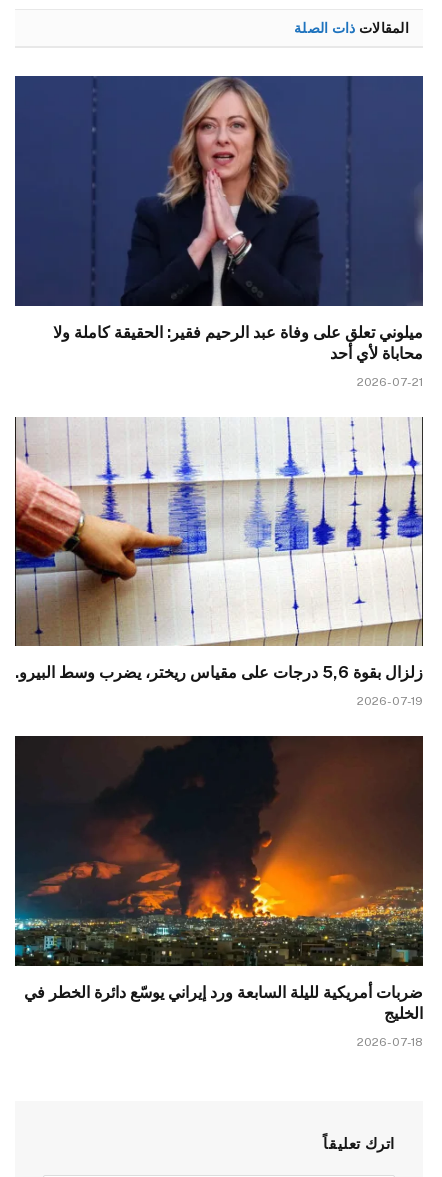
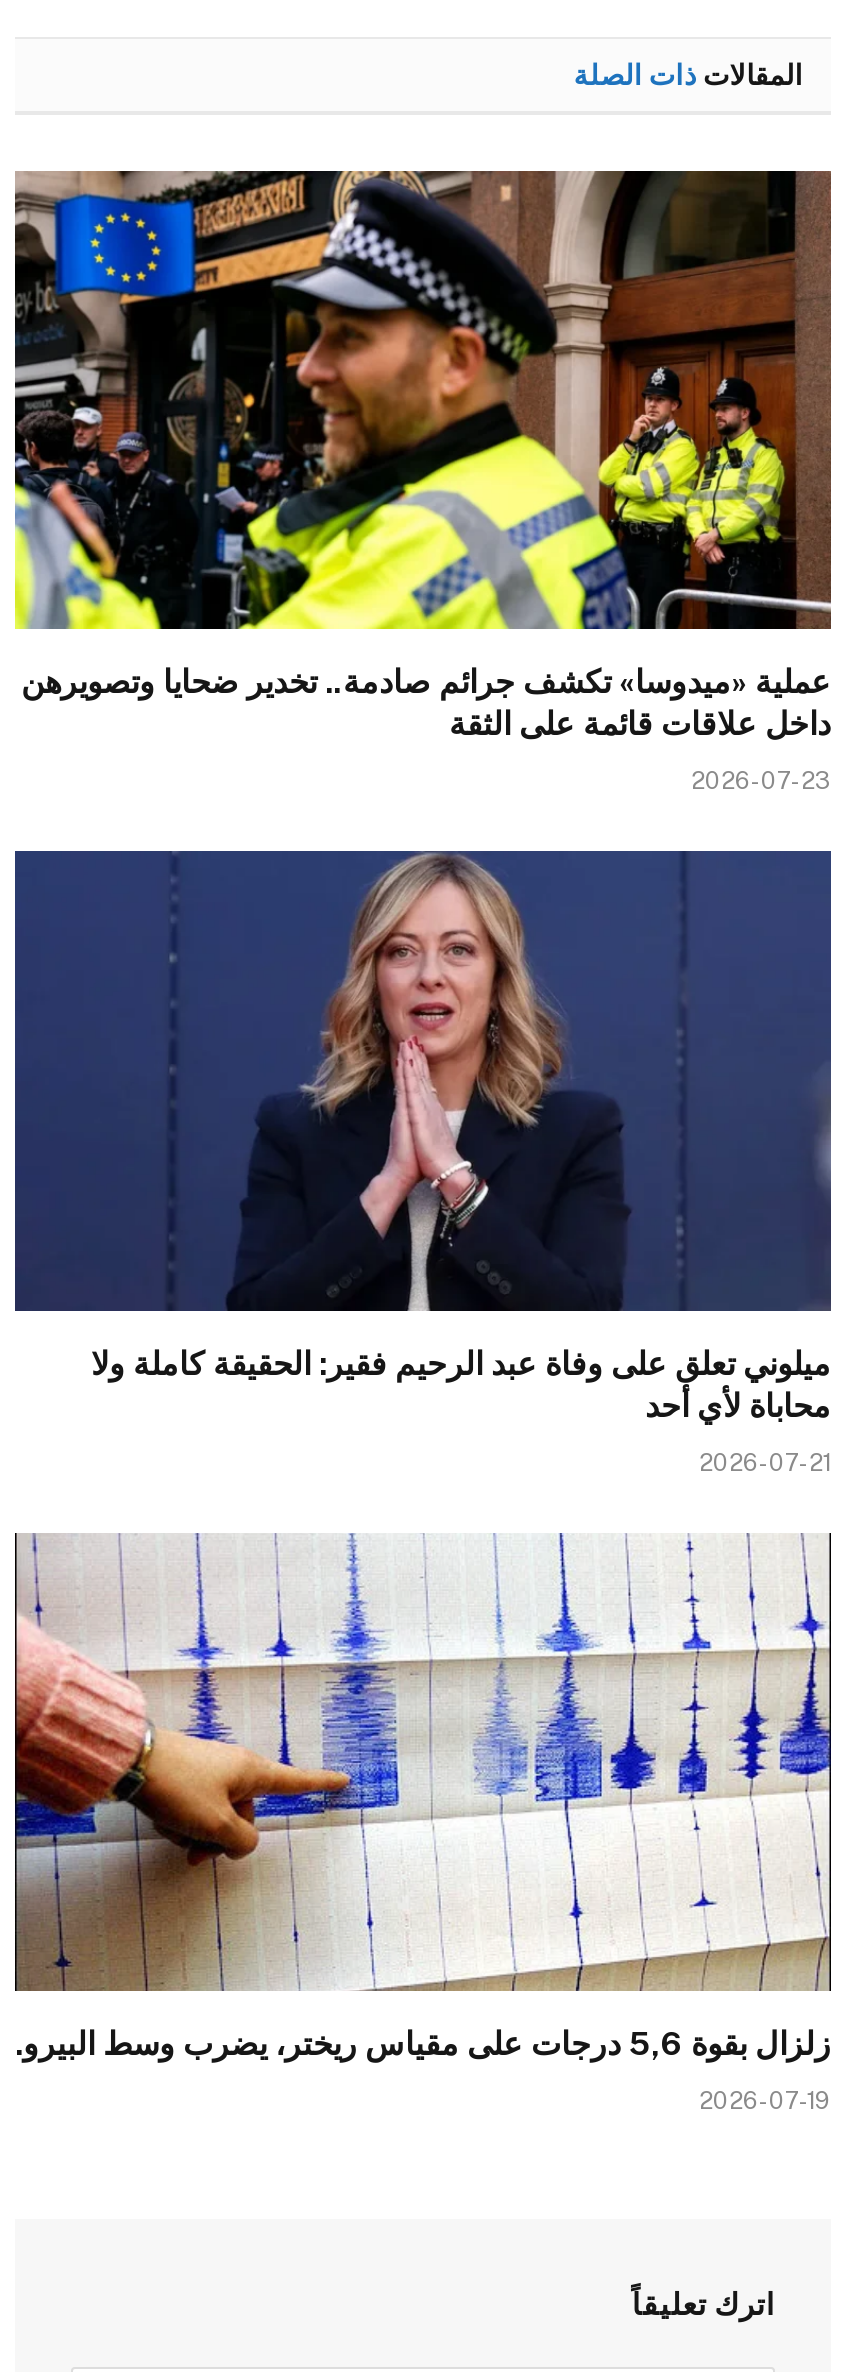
none -> [13,168,831,796] [image] | عملية «ميدوسا» تكشف جرائم صادمة.. تخدير ضحايا وتصويرهن | داخل علاقات قائمة على الثقة | 2026-07-23
moved [53,75,423,708] -> [91,848,831,2116]: [image] | ميلوني تعلق على وفاة عبد الرحيم فقير: الحقيقة كاملة ولا | محاباة لأي أحد | 2026-07-21 | 2026-07-19
[14,735,424,1049] [image] | ضربات أمريكية لليلة السابعة ورد إيراني يوسّع دائرة الخطر في | الخليج | 2026-07-18 -> none

